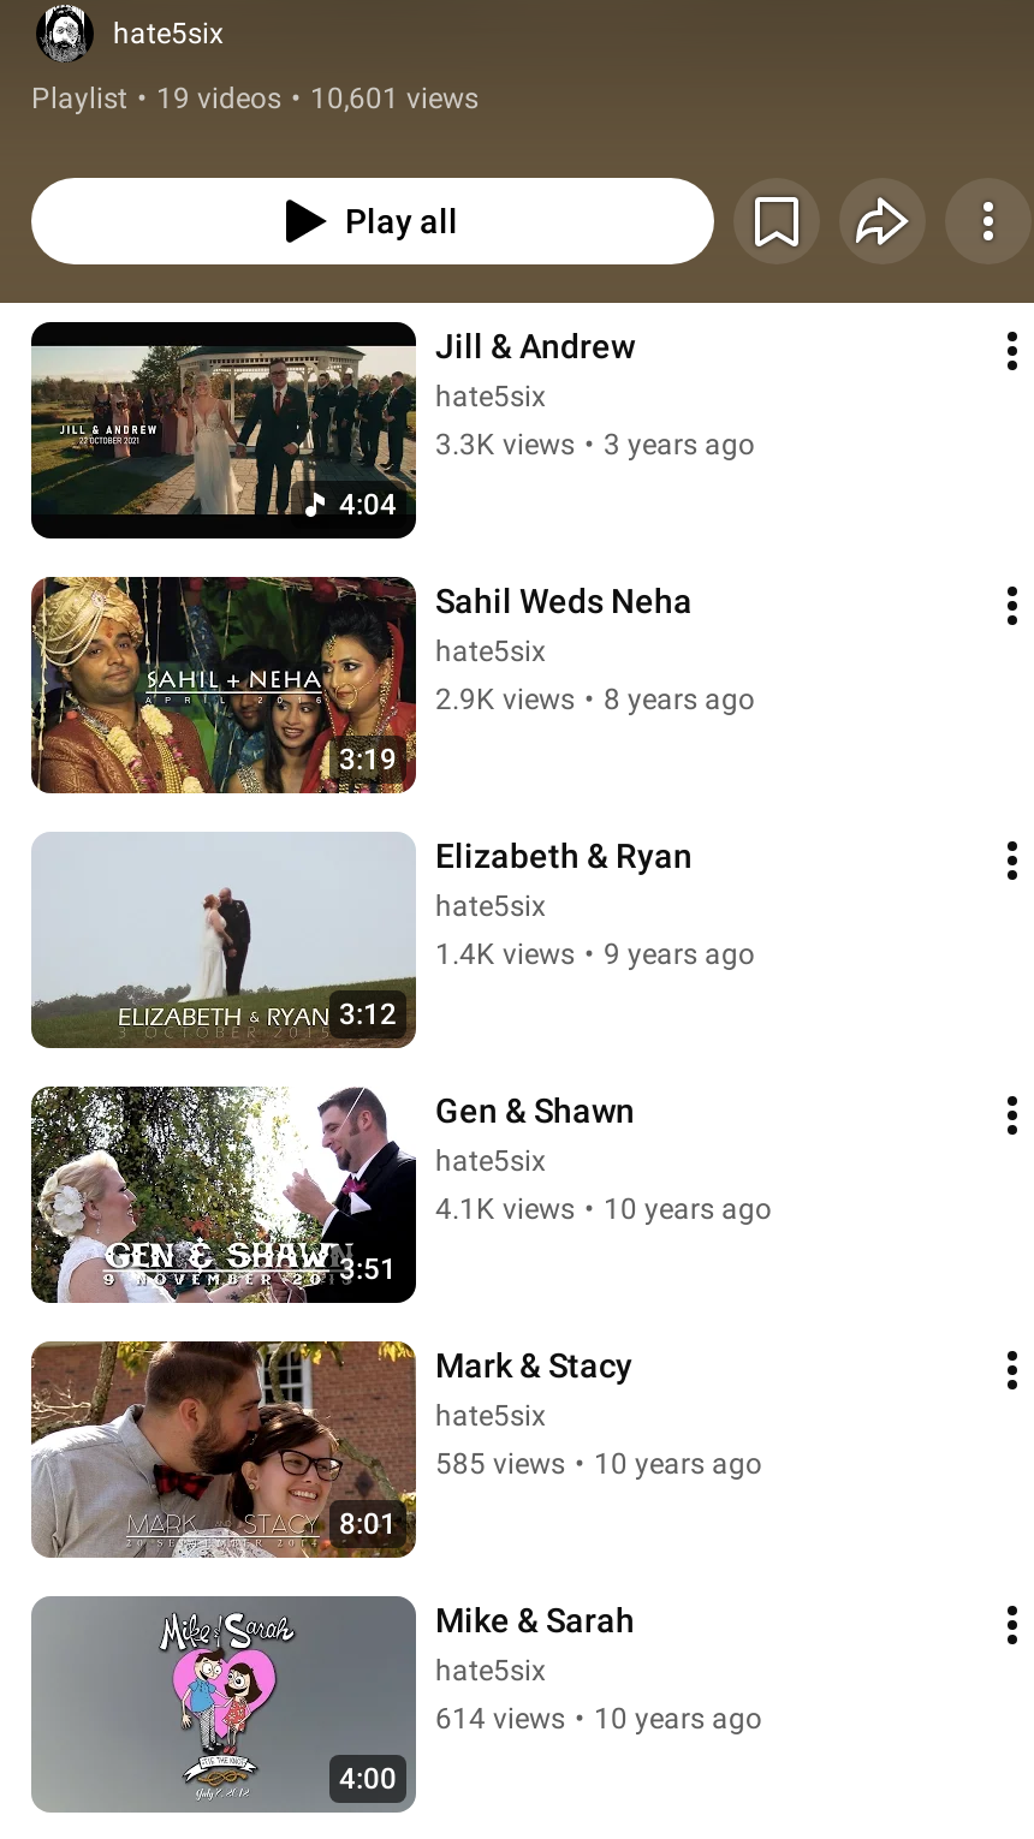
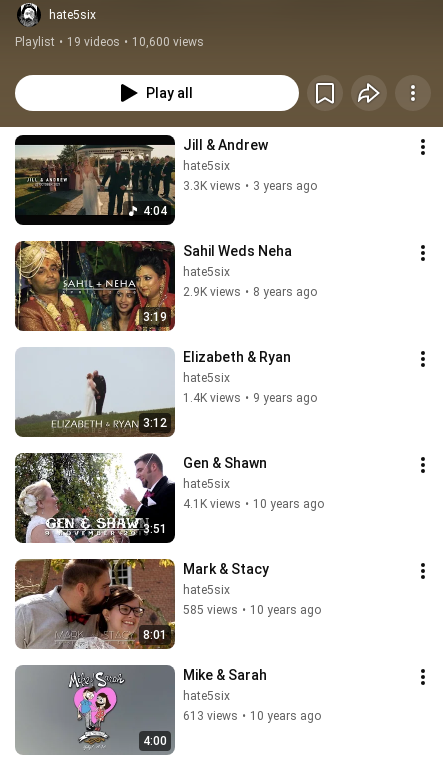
[31,82,479,116] Playlist • 19 videos • 10,601 views -> [15,35,204,49] Playlist • 19 videos • 10,600 views
[435,1702,762,1736] 614 views • 10 years ago -> [183,709,321,723] 613 views • 10 years ago

